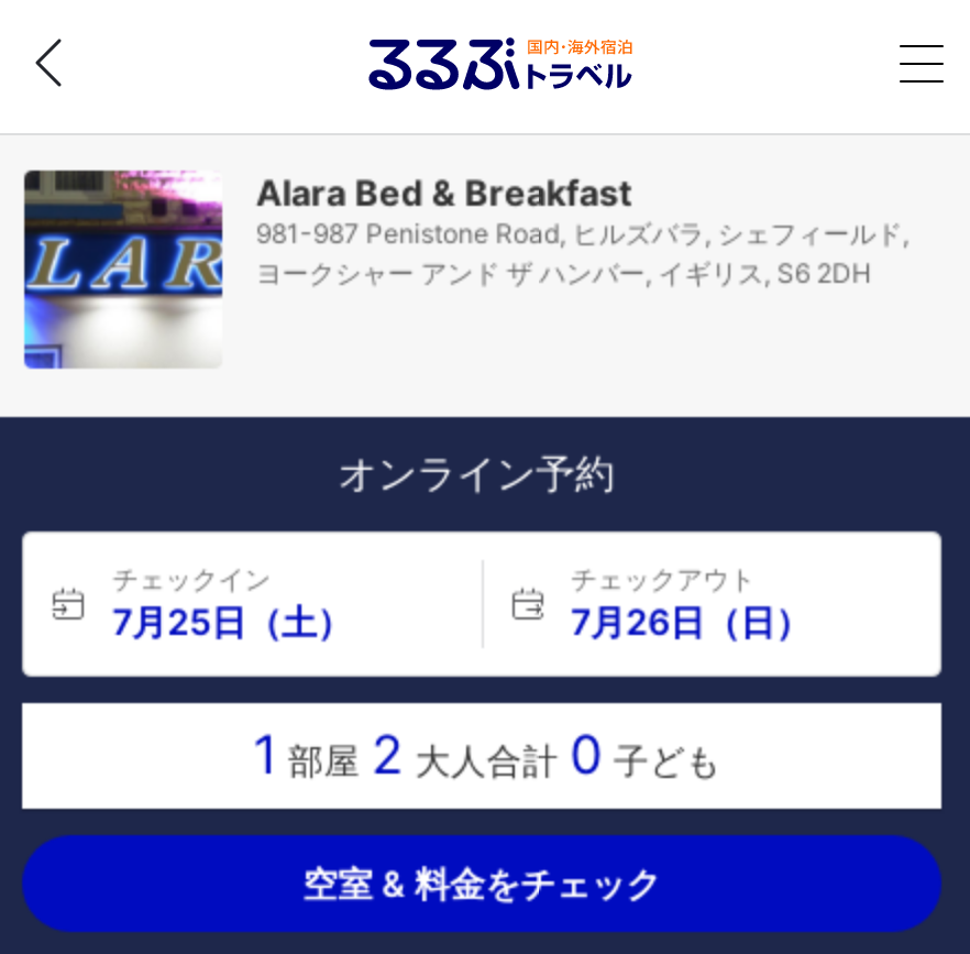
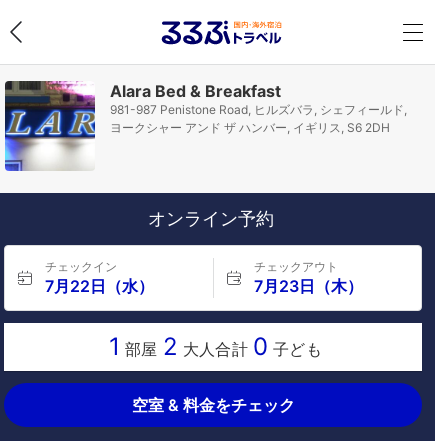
[112,600,352,644] 7月25日（土） -> [45,276,154,296] 7月22日（水）
[571,600,811,644] 7月26日（日） -> [253,276,362,296] 7月23日（木）

